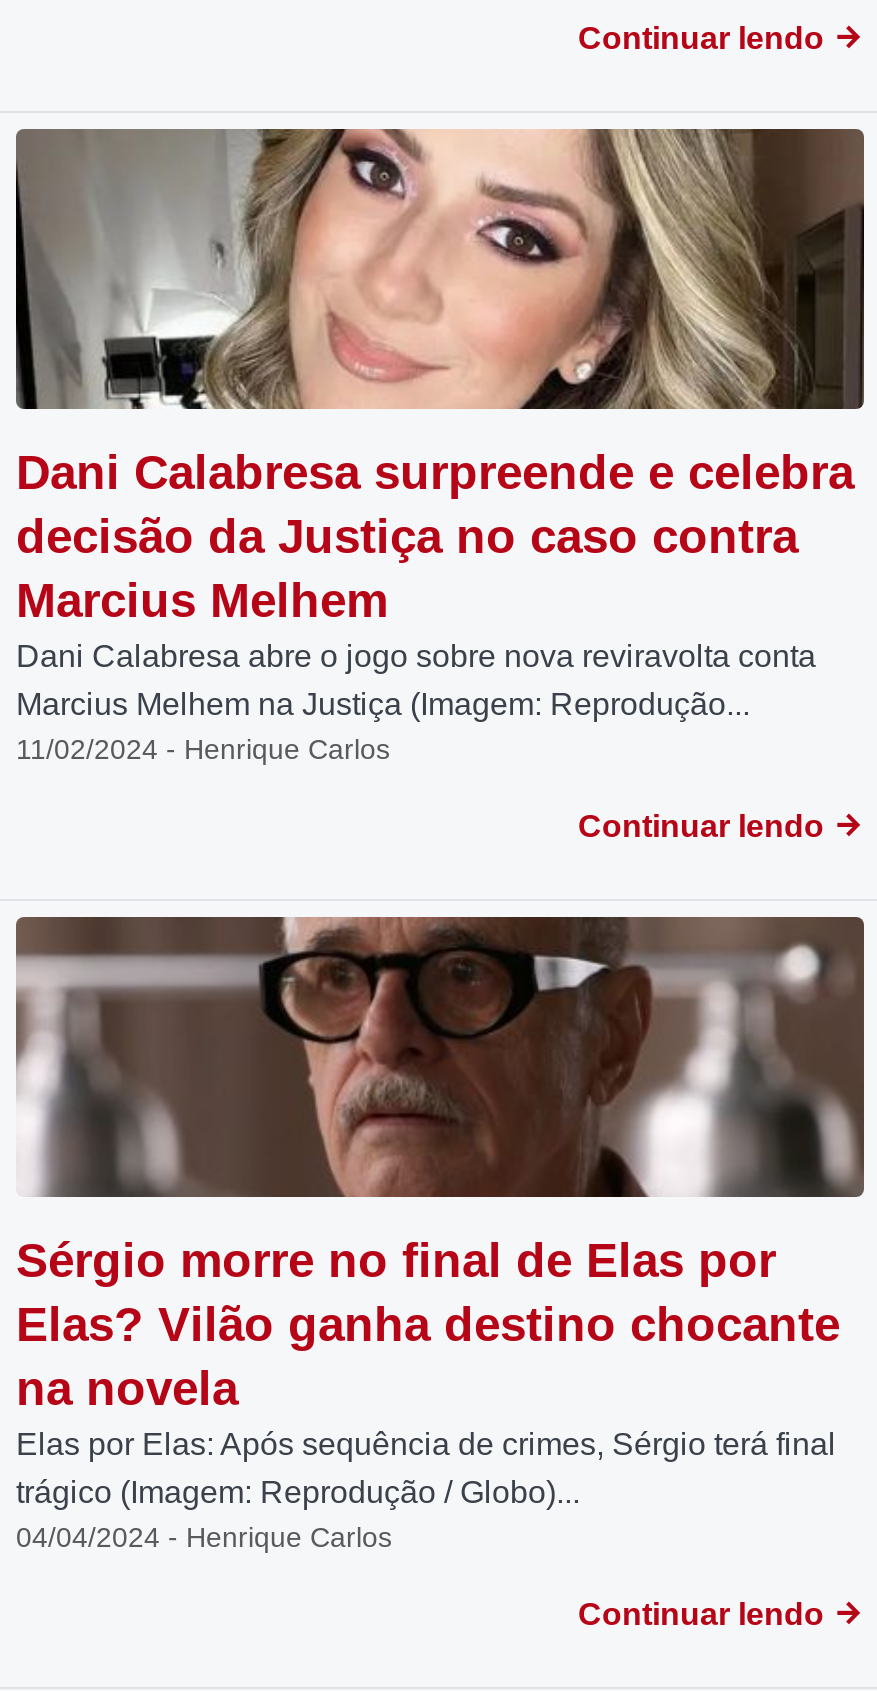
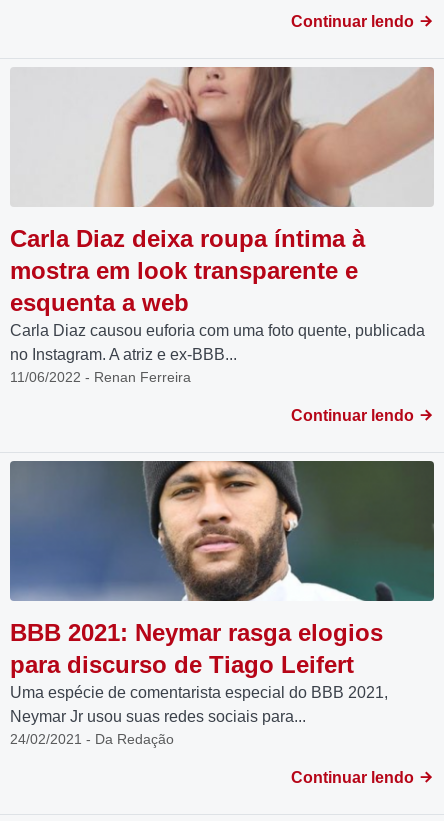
[14,127,866,765] [image] | Dani Calabresa surpreende e celebra | decisão da Justiça no caso contra | Marcius Melhem | Dani Calabresa abre o jogo sobre nova reviravolta conta | Marcius Melhem na Justiça (Imagem: Reprodução... | 11/02/2024 - Henrique Carlos -> [10,66,435,385] [image] | Carla Diaz deixa roupa íntima à | mostra em look transparente e | esquenta a web | Carla Diaz causou euforia com uma foto quente, publicada | no Instagram. A atriz e ex-BBB... | 11/06/2022 - Renan Ferreira
[16,915,864,1553] [image] | Sérgio morre no final de Elas por | Elas? Vilão ganha destino chocante | na novela | Elas por Elas: Após sequência de crimes, Sérgio terá final | trágico (Imagem: Reprodução / Globo)... | 04/04/2024 - Henrique Carlos -> [9,460,434,747] [image] | BBB 2021: Neymar rasga elogios | para discurso de Tiago Leifert | Uma espécie de comentarista especial do BBB 2021, | Neymar Jr usou suas redes sociais para... | 24/02/2021 - Da Redação

